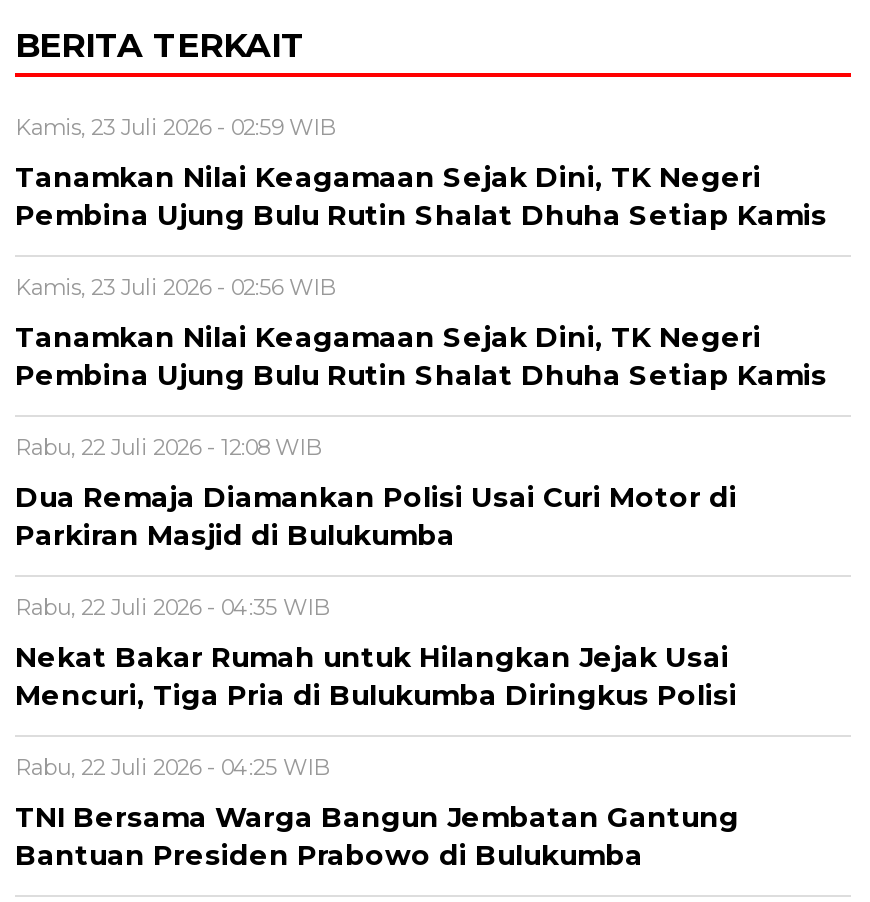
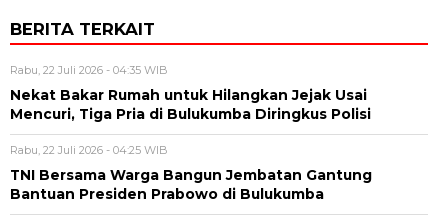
[15,114,827,552] Kamis, 23 Juli 2026 - 02:59 WIB | Tanamkan Nilai Keagamaan Sejak Dini, TK Negeri | Pembina Ujung Bulu Rutin Shalat Dhuha Setiap Kamis | Kamis, 23 Juli 2026 - 02:56 WIB | Tanamkan Nilai Keagamaan Sejak Dini, TK Negeri | Pembina Ujung Bulu Rutin Shalat Dhuha Setiap Kamis | Rabu, 22 Juli 2026 - 12:08 WIB | Dua Remaja Diamankan Polisi Usai Curi Motor di | Parkiran Masjid di Bulukumba -> none

